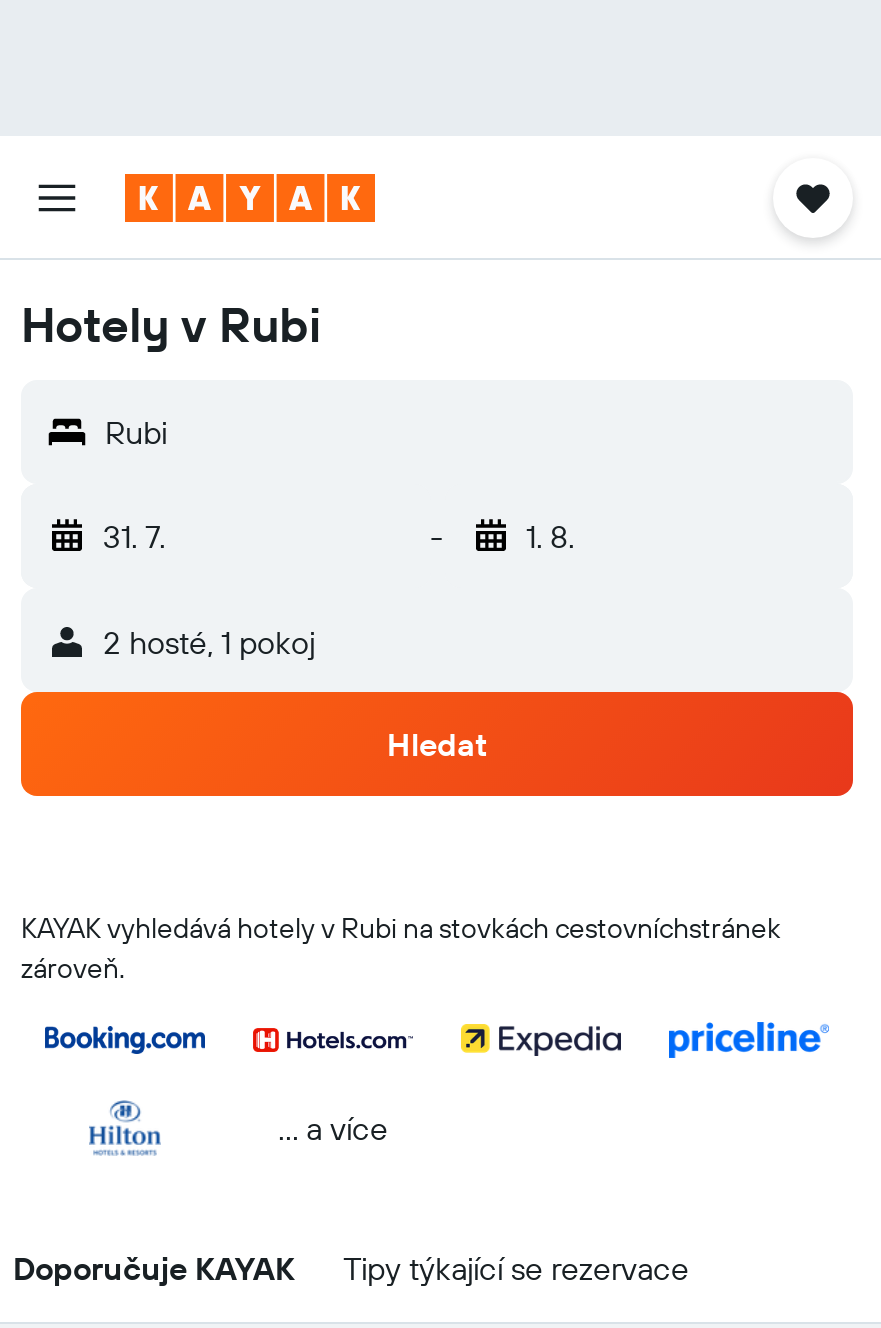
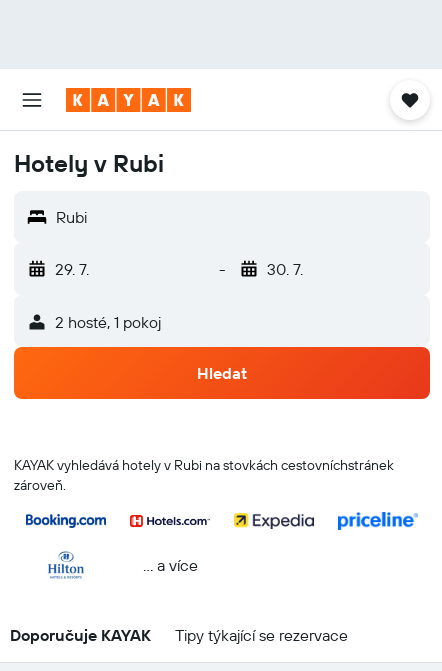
[103,516,165,556] 31. 7. -> [55,259,89,279] 29. 7.
[526,516,574,556] 1. 8. -> [266,259,302,279] 30. 7.

